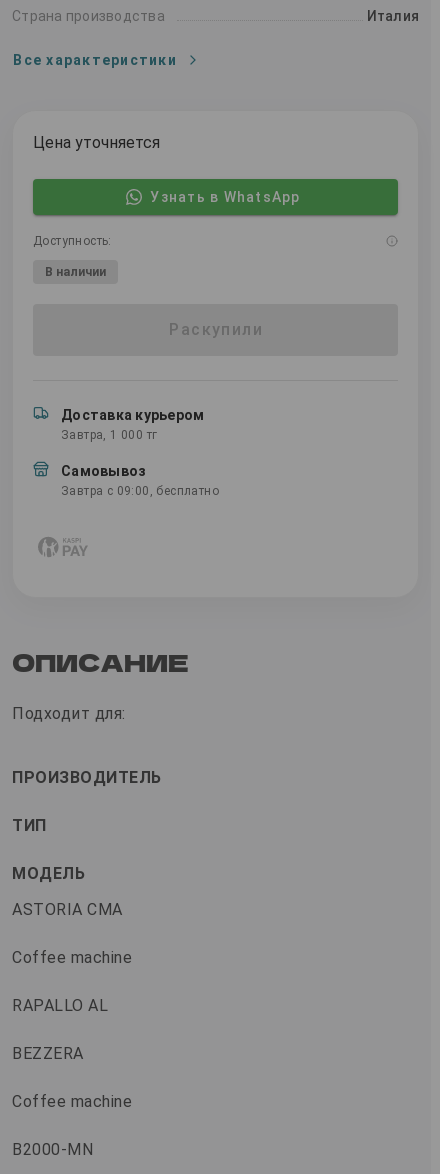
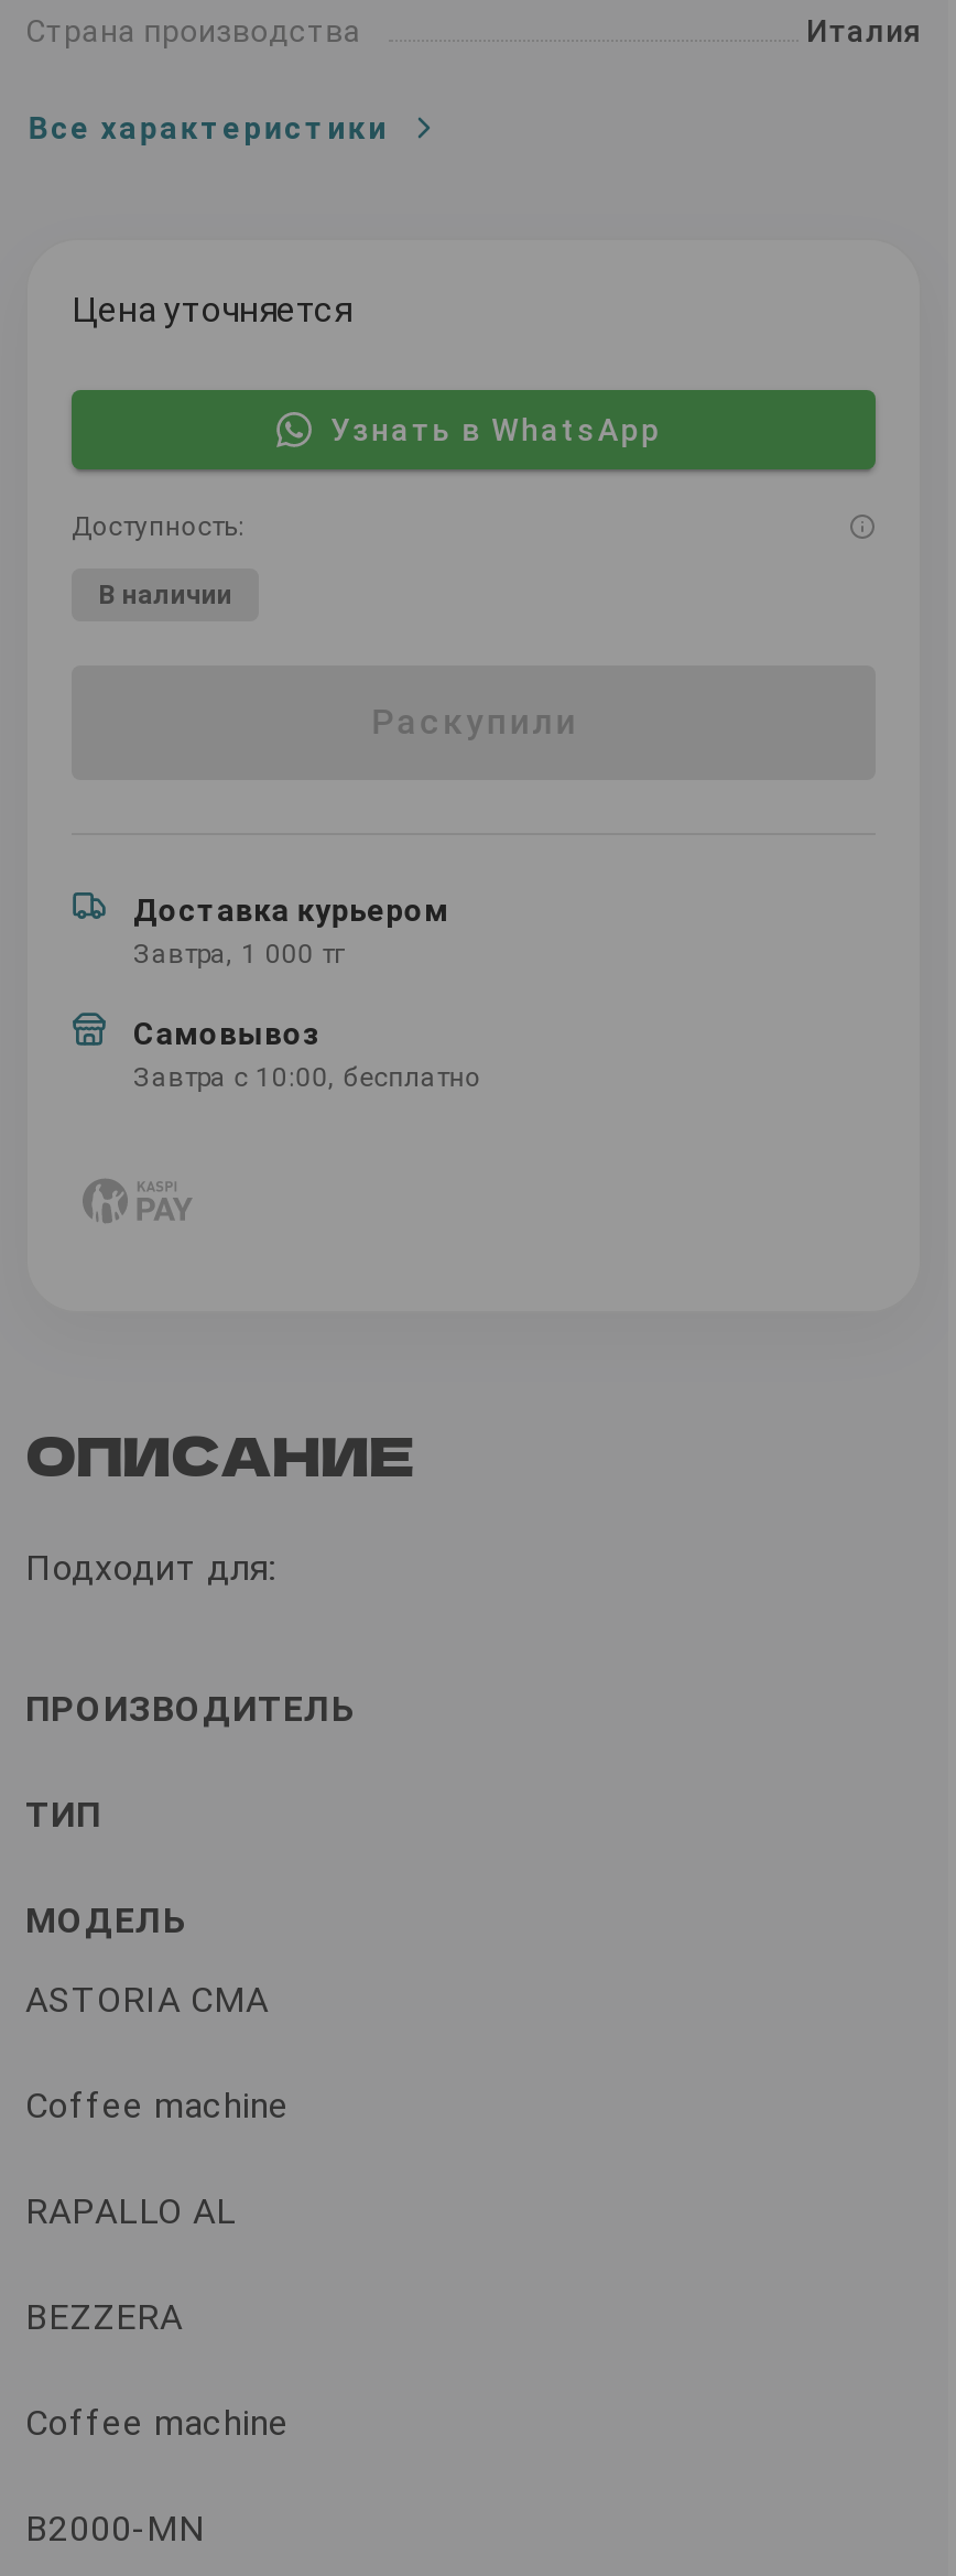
[61,484,219,498] Завтра с 09:00, бесплатно -> [133,1062,481,1093] Завтра с 10:00, бесплатно

